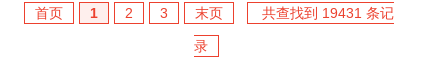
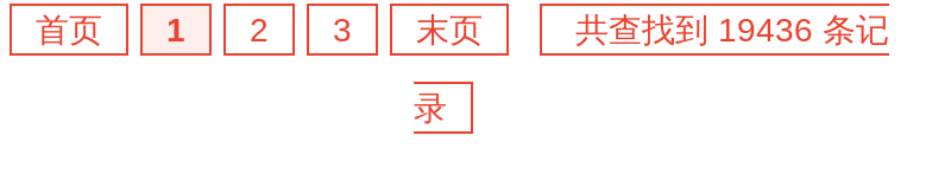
[258,5,394,21] 共查找到 19431 条记 -> [566,11,889,49] 共查找到 19436 条记

